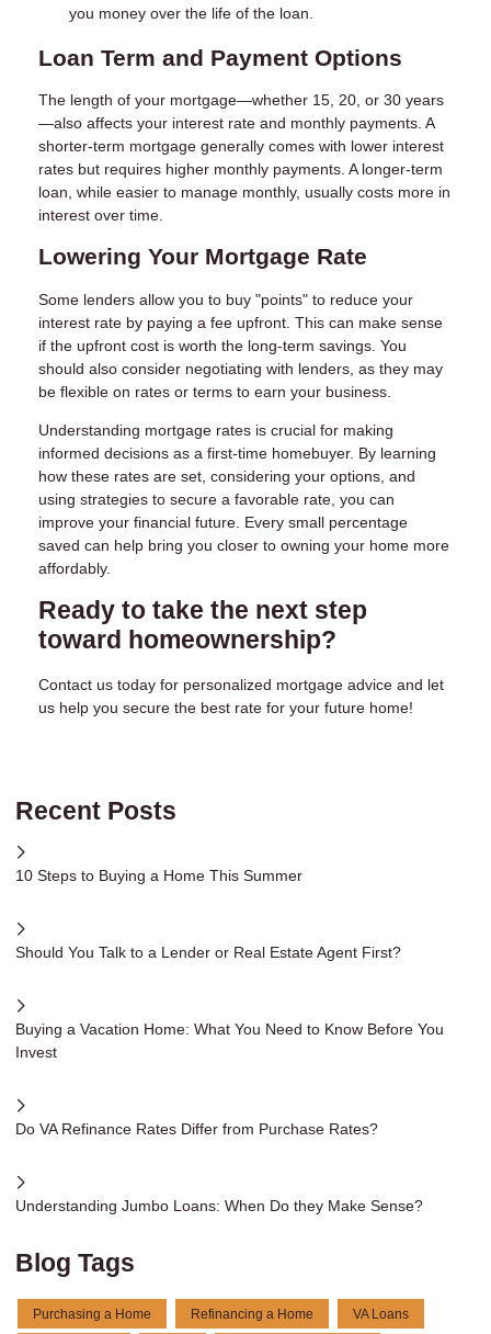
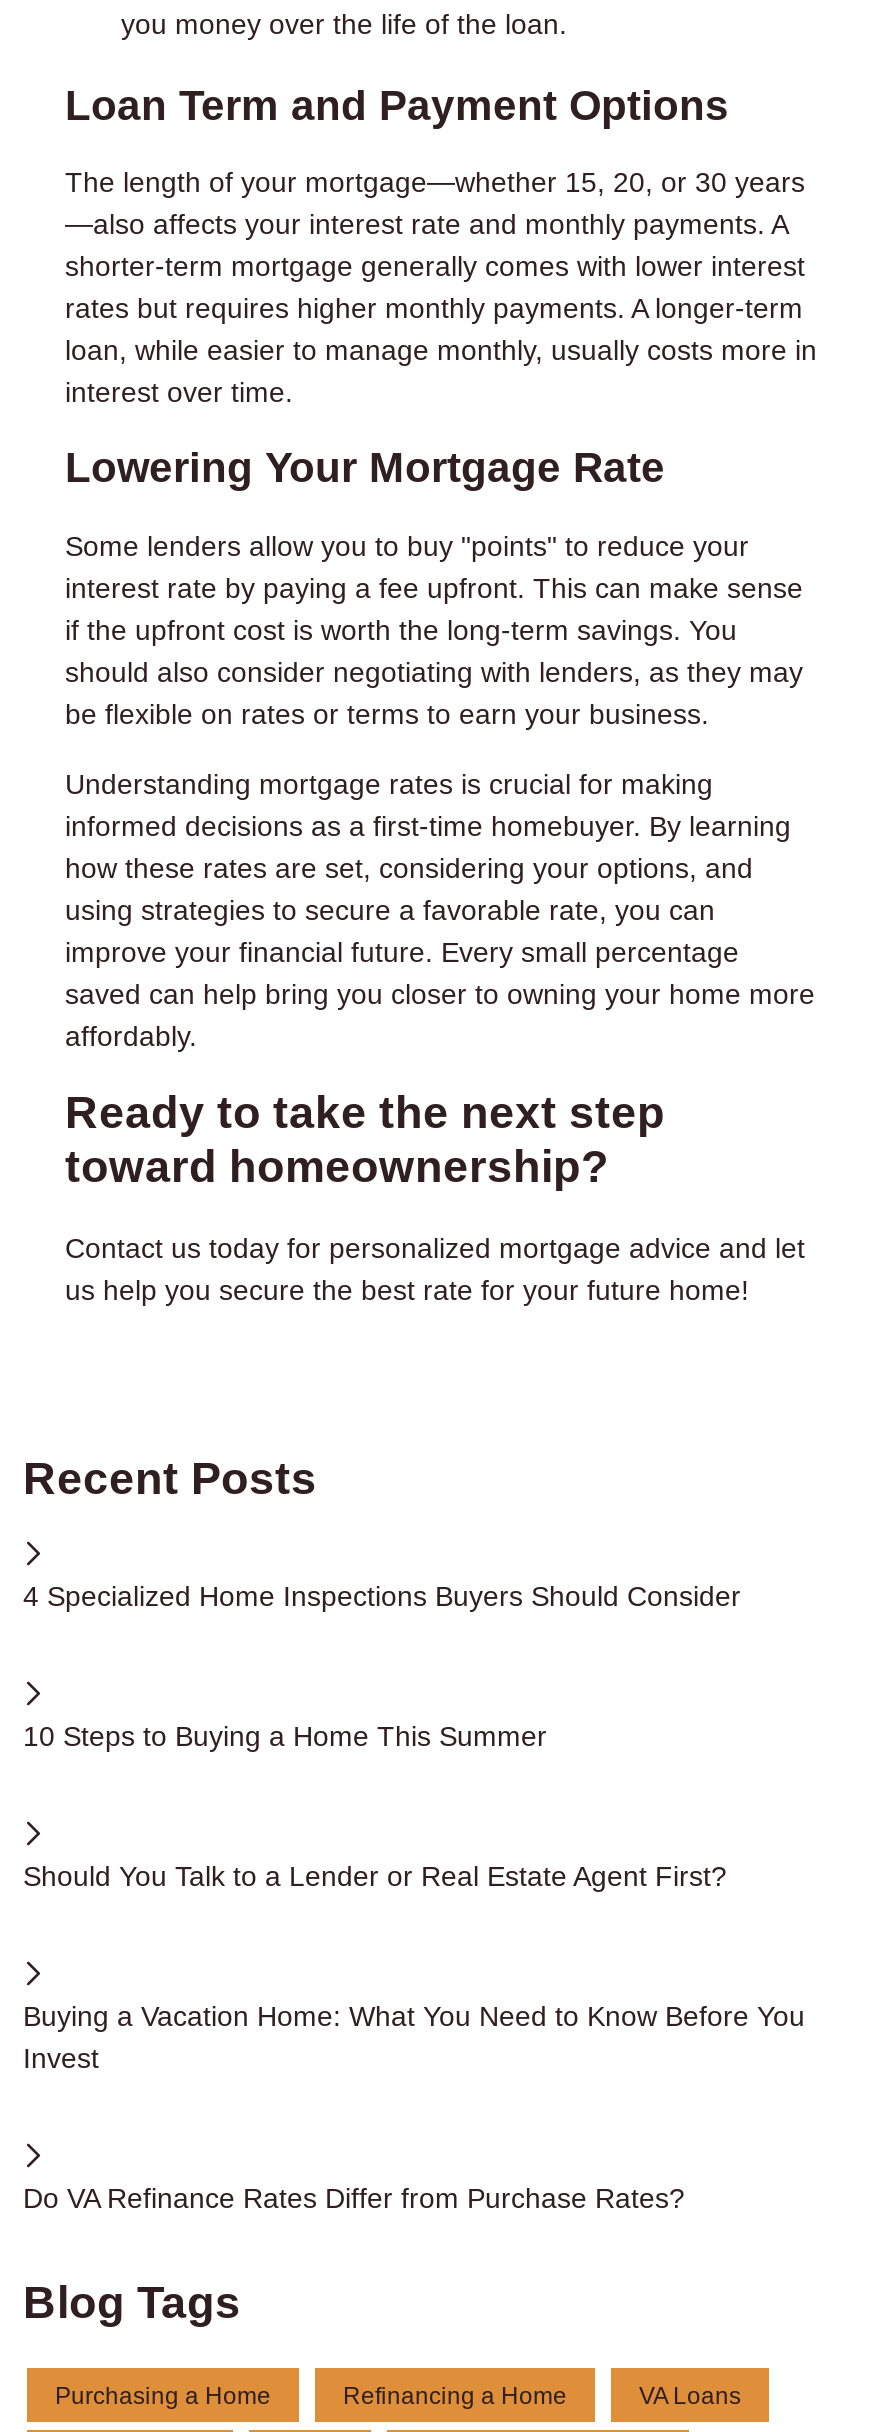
none -> [23,1580,741,1612] 4 Specialized Home Inspections Buyers Should Consider
moved [15,867,444,1138] -> [23,1720,805,2214]: 10 Steps to Buying a Home This Summer | Should You Talk to a Lender or Real Estate Agent First? | Buying a Vacation Home: What You Need to Know Before You | Invest | Do VA Refinance Rates Differ from Purchase Rates?
[15,1197,423,1214] Understanding Jumbo Loans: When Do they Make Sense? -> none

